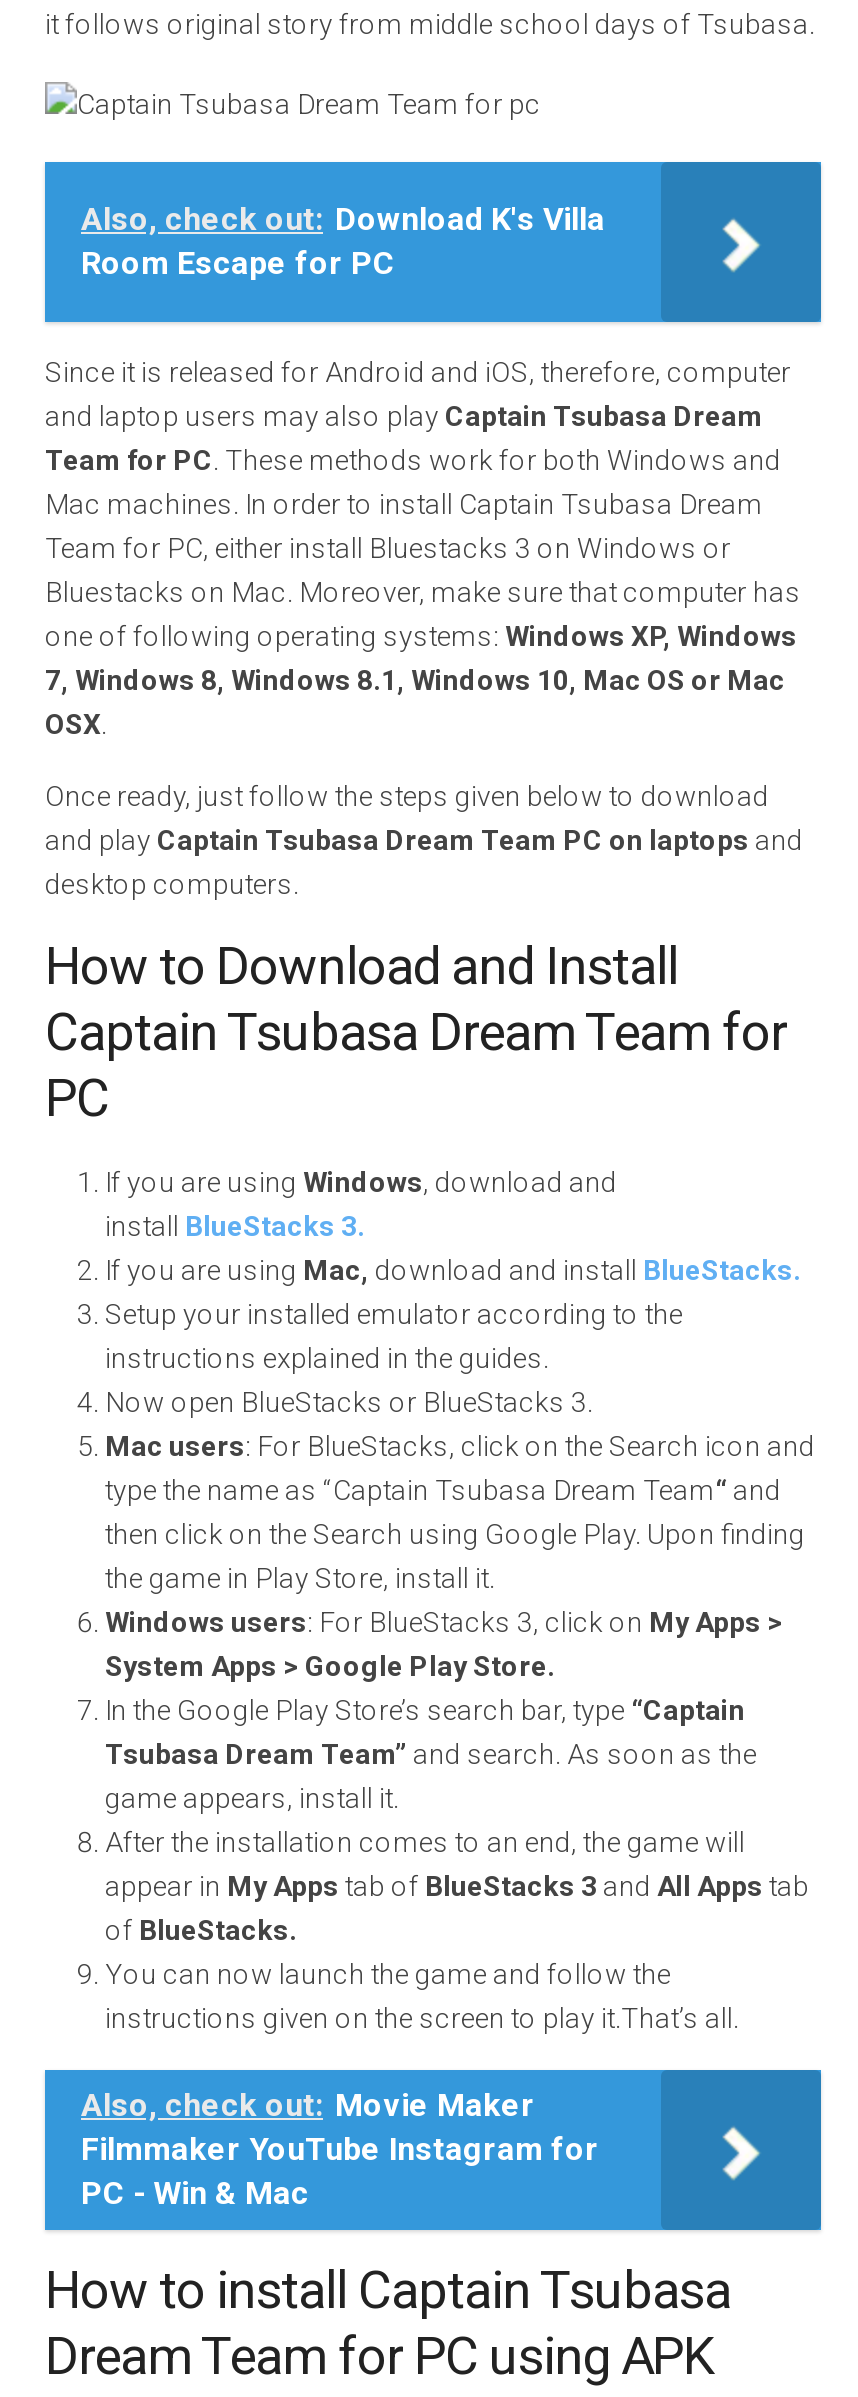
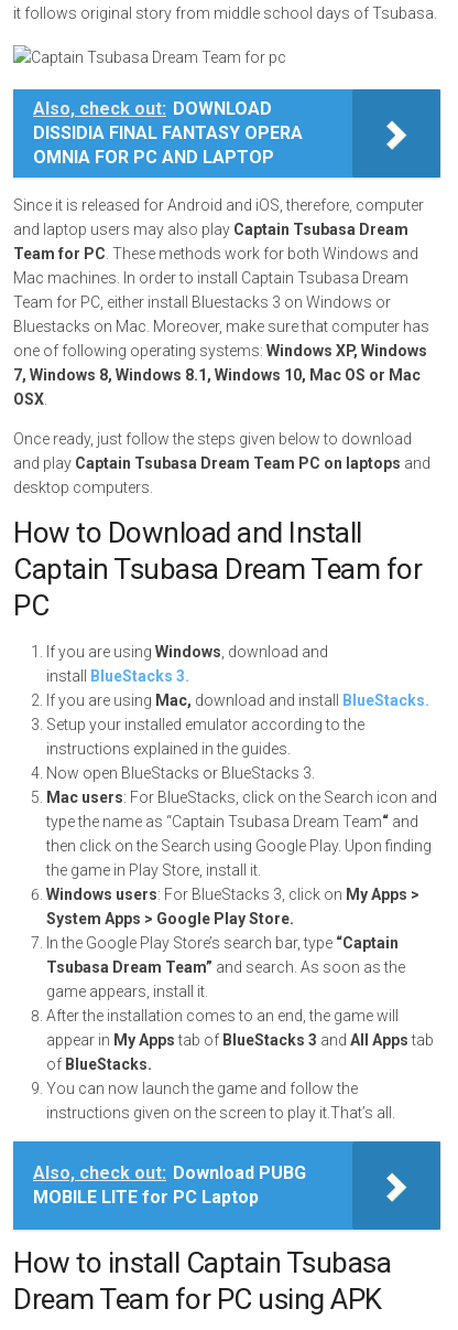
[81,200,605,282] Also, check out: Download K's Villa | Room Escape for PC -> [33,98,303,168] Also, check out: DOWNLOAD | DISSIDIA FINAL FANTASY OPERA | OMNIA FOR PC AND LAPTOP
[81,2086,599,2212] Also, check out: Movie Maker | Filmmaker YouTube Instagram for | PC - Win & Mac -> [33,1162,306,1208] Also, check out: Download PUBG | MOBILE LITE for PC Laptop

